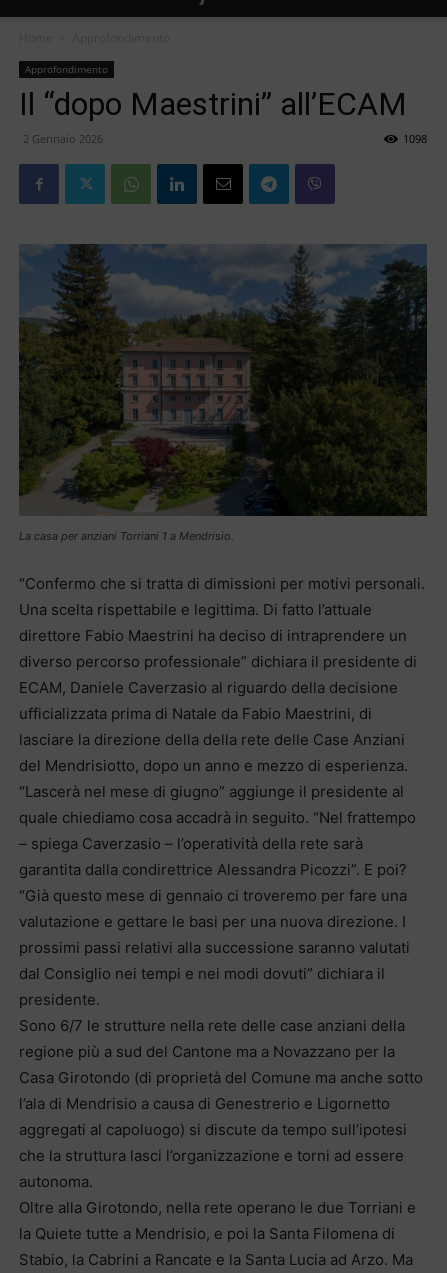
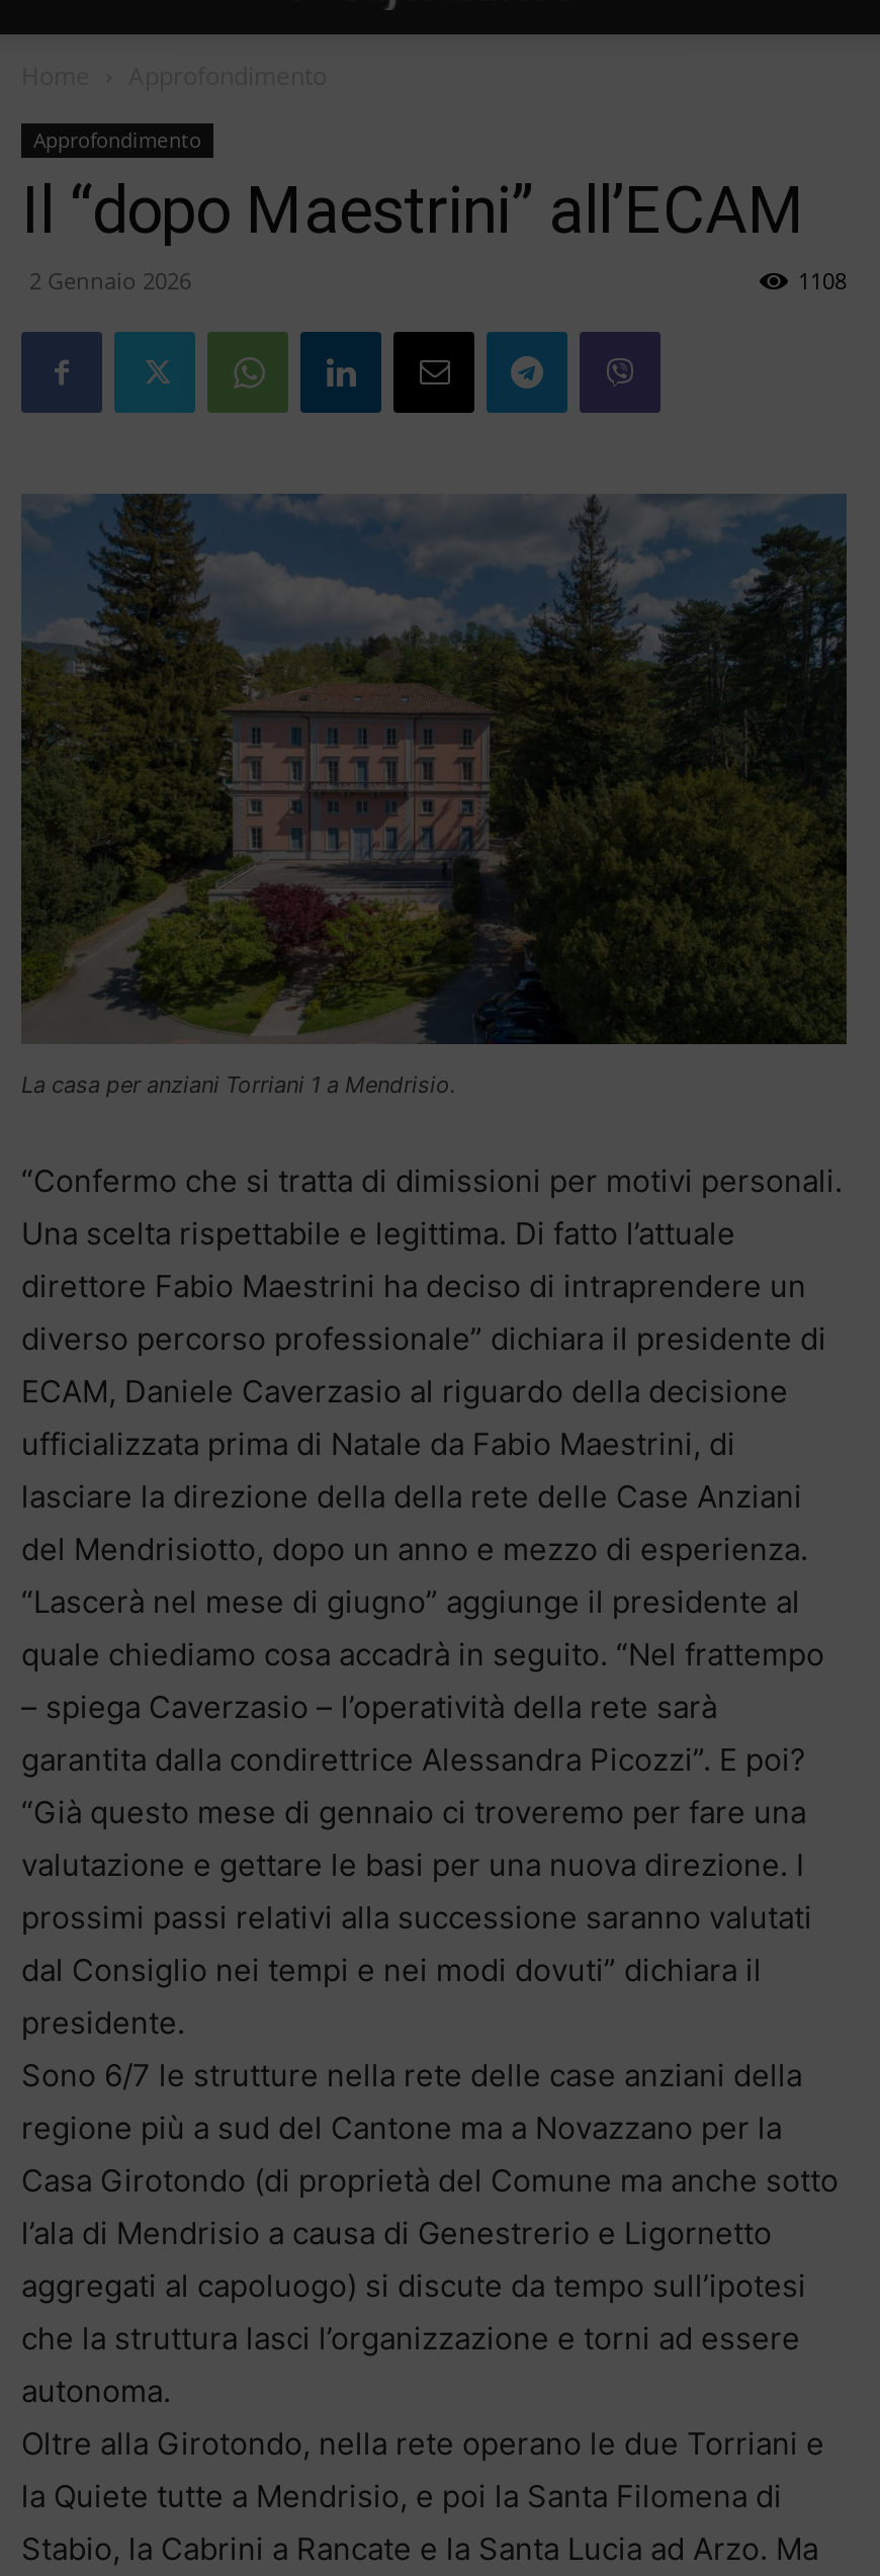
[403,131,427,146] 1098 -> [798,265,847,295] 1108

